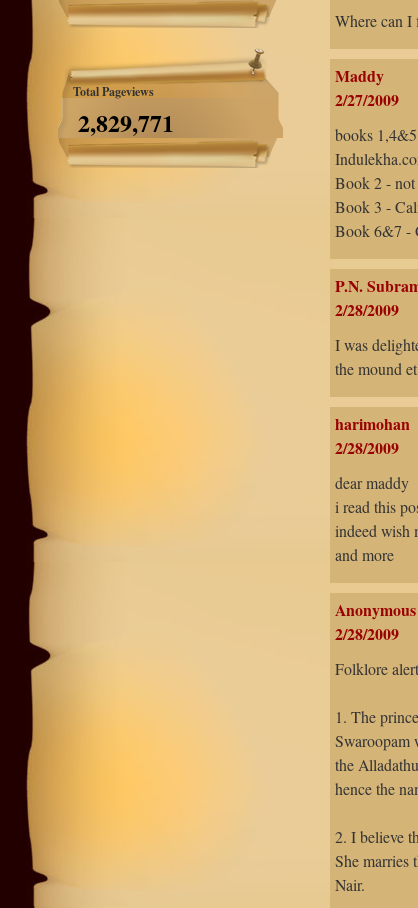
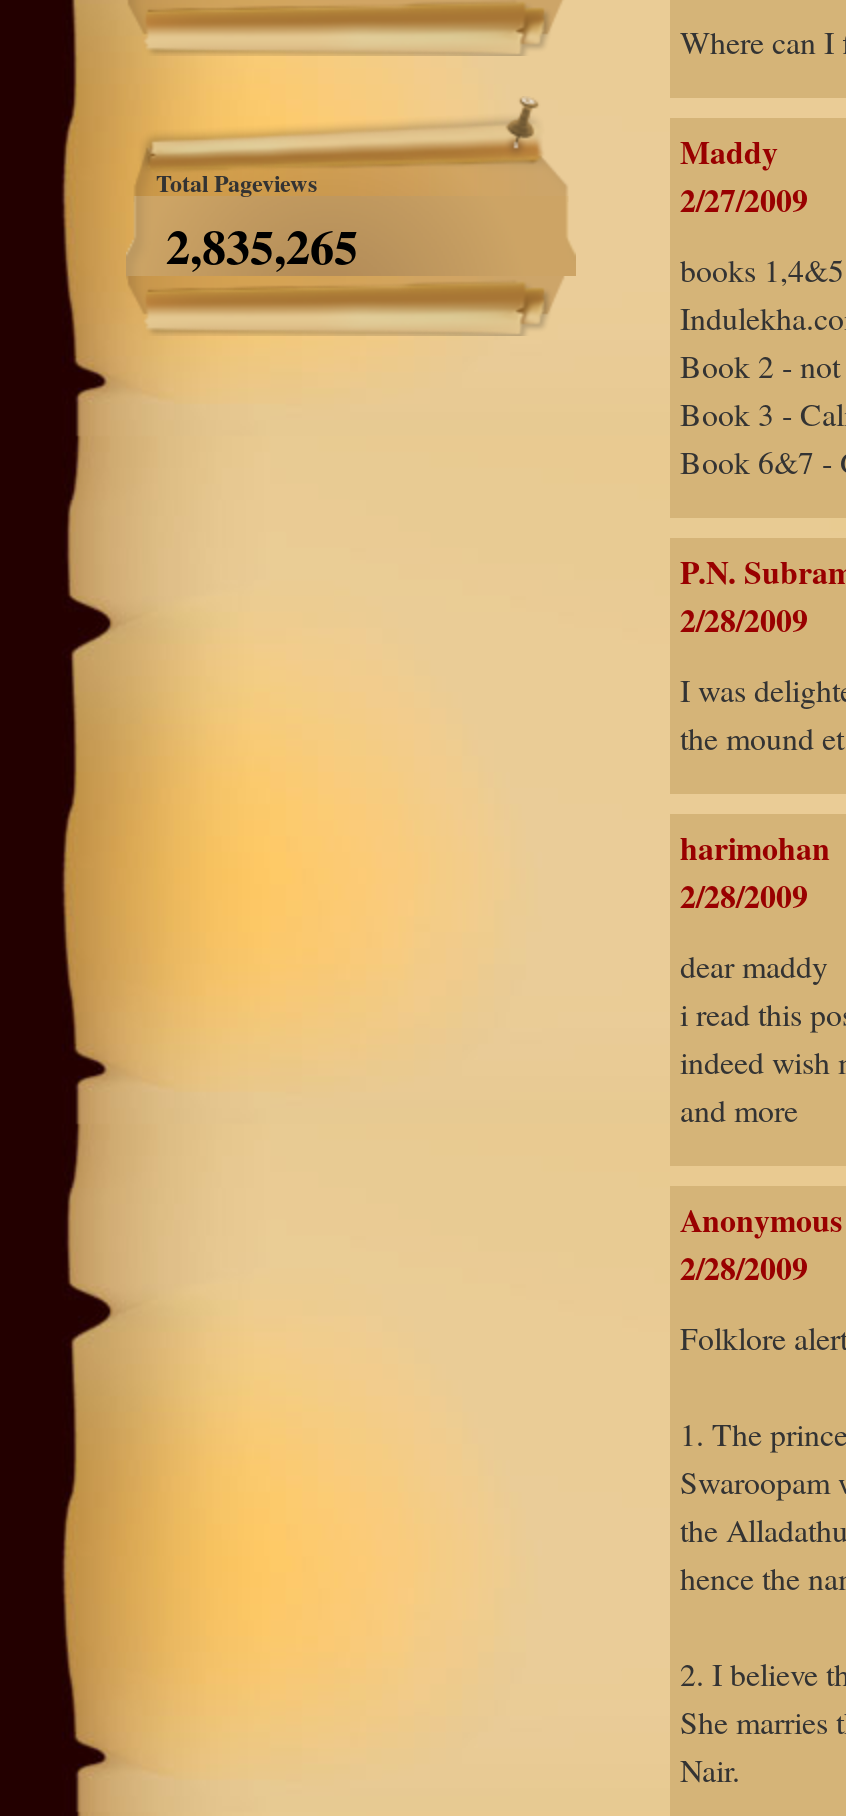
[78,105,174,140] 2,829,771 -> [166,209,358,279] 2,835,265

